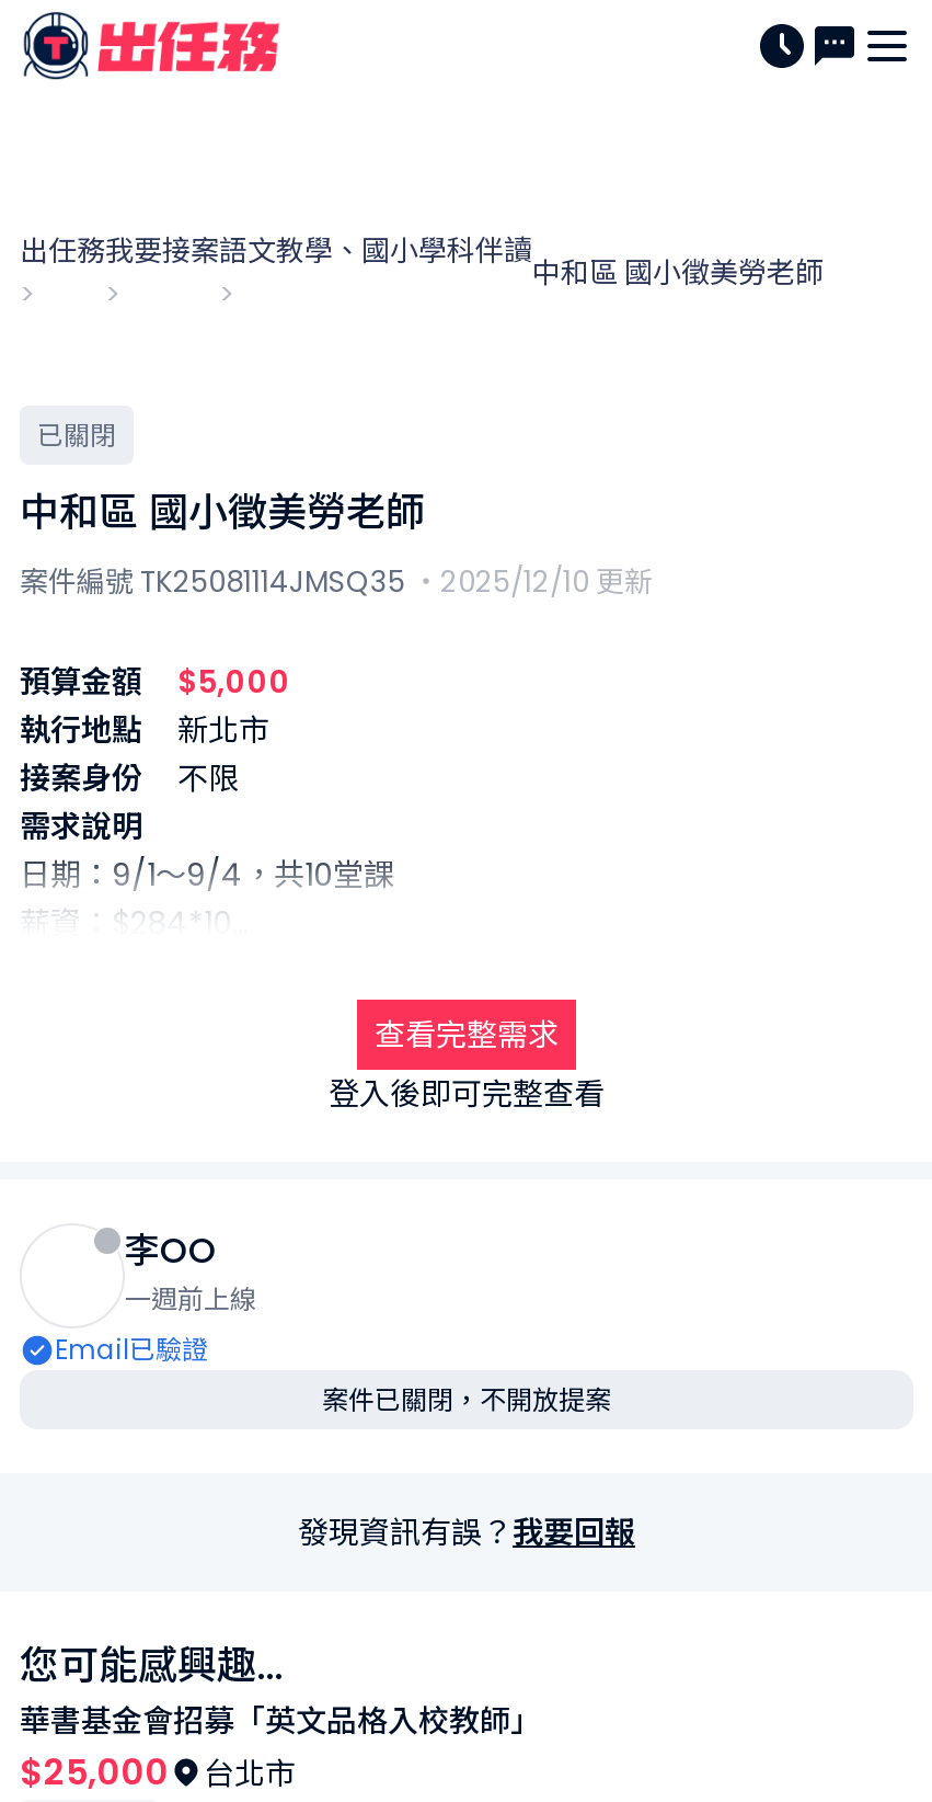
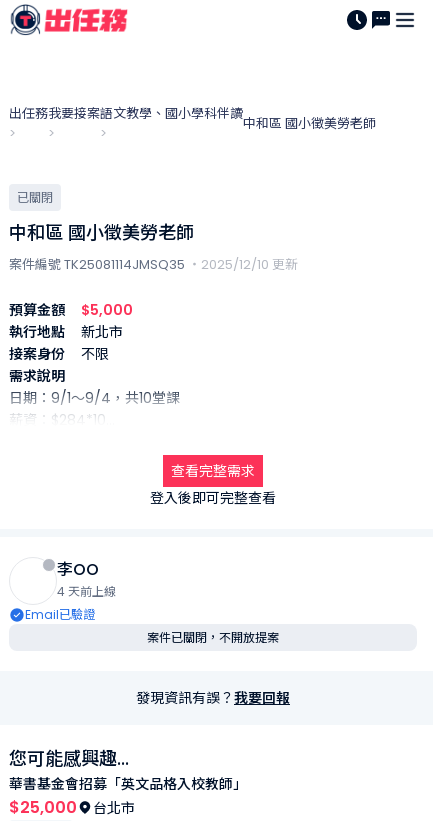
[125,1280,256,1318] 一週前上線 -> [57,583,116,600] 4 天前上線

